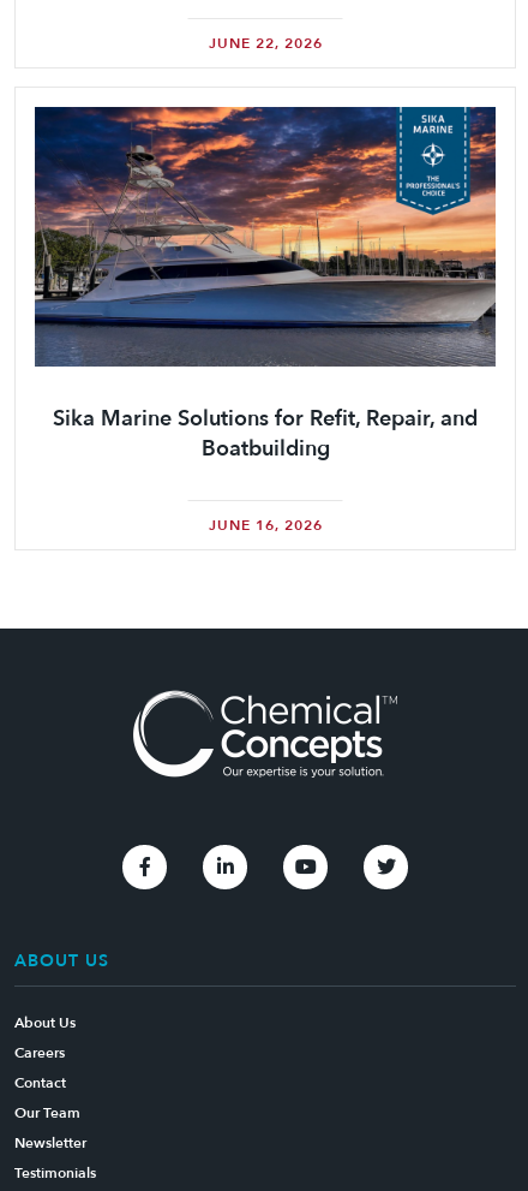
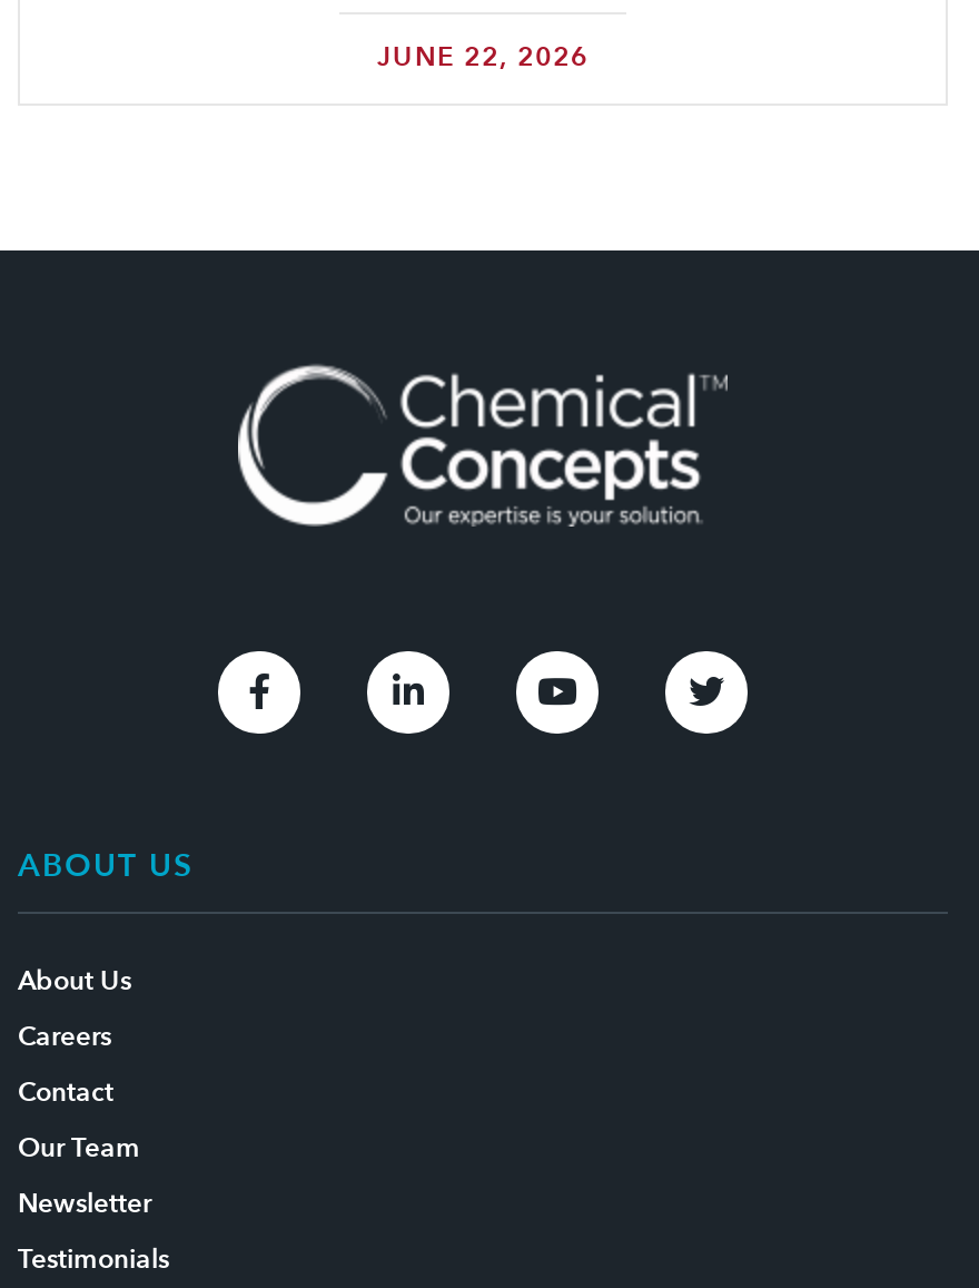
[34,106,497,534] [image] | Sika Marine Solutions for Refit, Repair, and | Boatbuilding | JUNE 16, 2026 -> none

